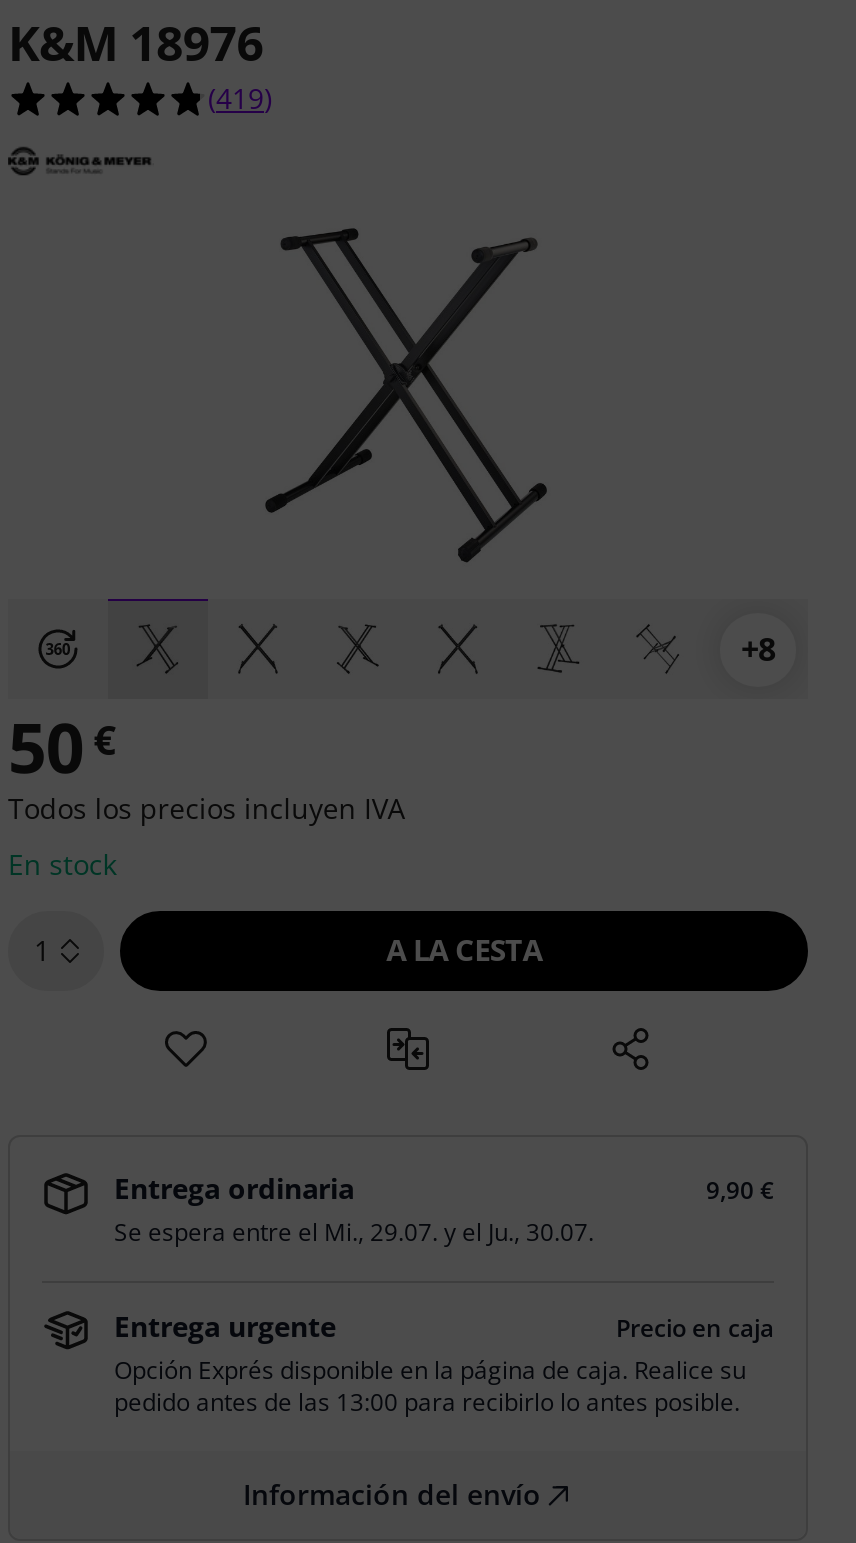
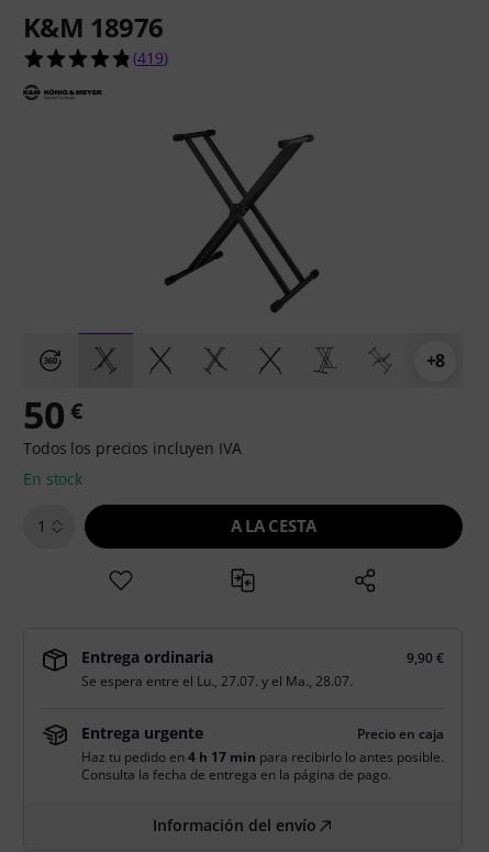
[114,1215,594,1249] Se espera entre el Mi., 29.07. y el Ju., 30.07. -> [81,672,353,690] Se espera entre el Lu., 27.07. y el Ma., 28.07.
[114,1353,746,1419] Opción Exprés disponible en la página de caja. Realice su | pedido antes de las 13:00 para recibirlo lo antes posible. -> [81,748,444,784] Haz tu pedido en 4 h 17 min para recibirlo lo antes posible. | Consulta la fecha de entrega en la página de pago.

